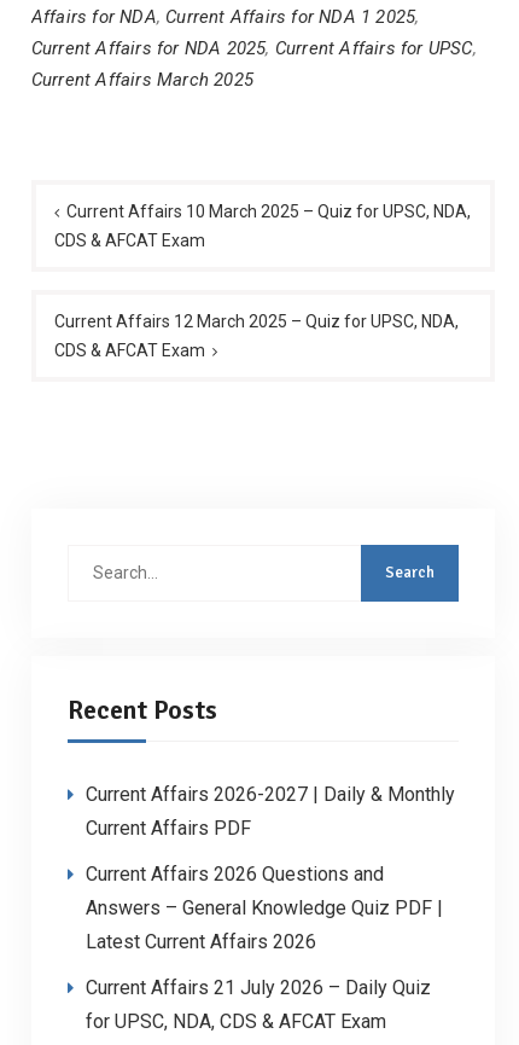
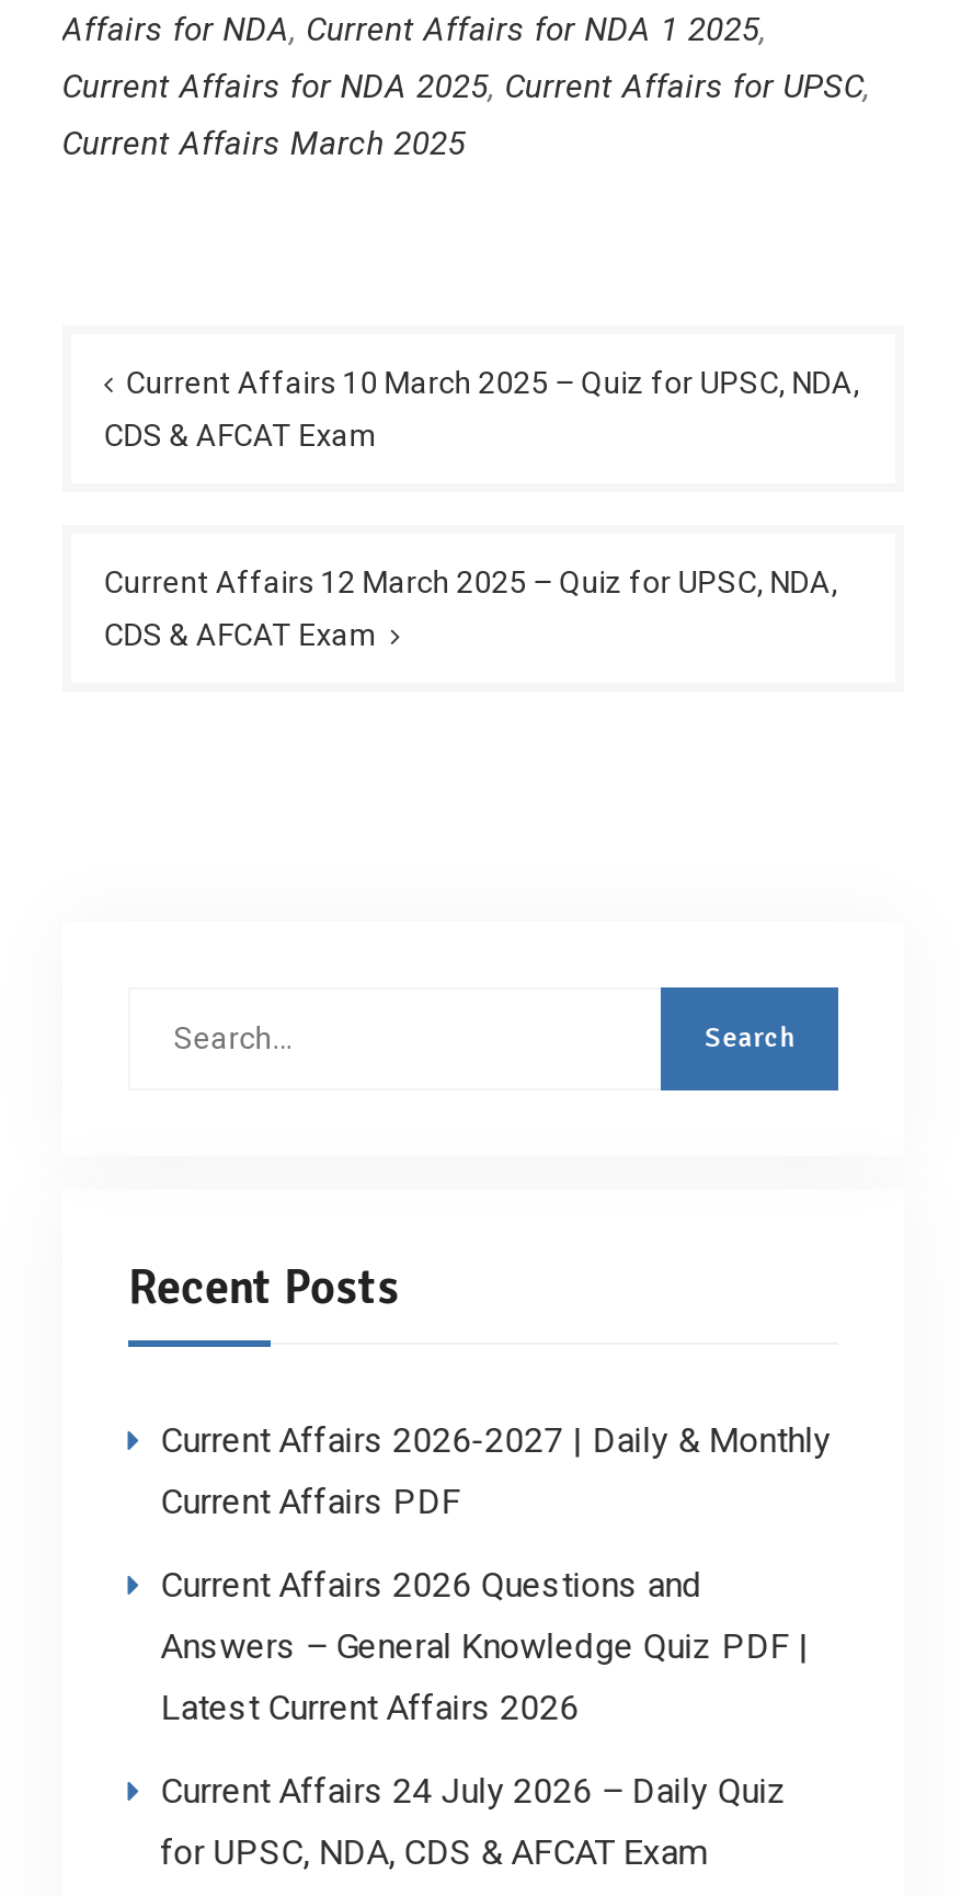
[85,976,431,999] Current Affairs 21 July 2026 – Daily Quiz -> [160,1770,787,1811] Current Affairs 24 July 2026 – Daily Quiz

